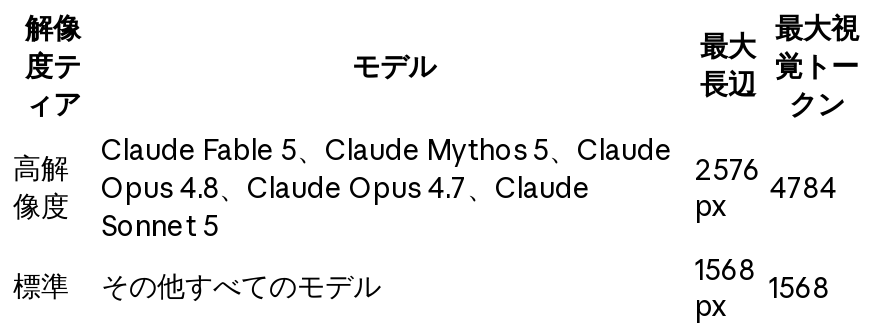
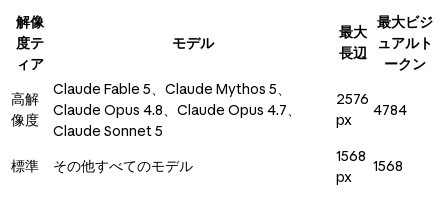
[775,11,859,123] 最大視 | 覚トー | クン -> [377,13,433,73] 最大ビジ | ュアルト | ークン

